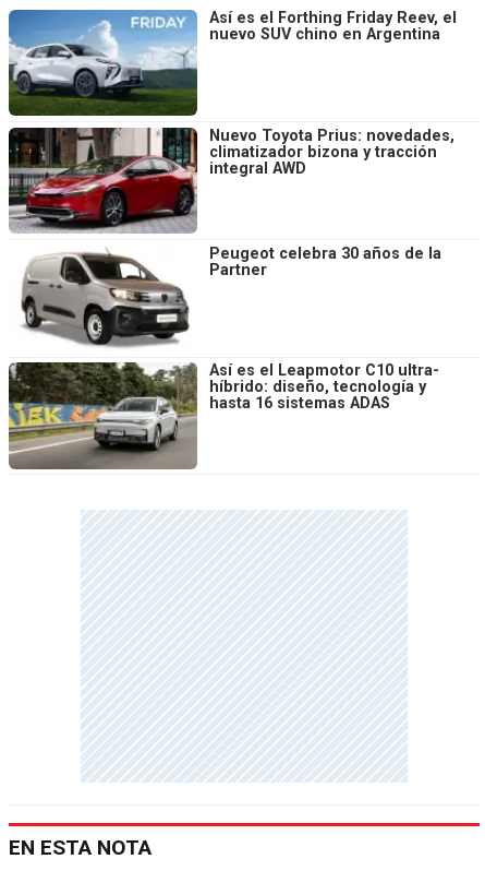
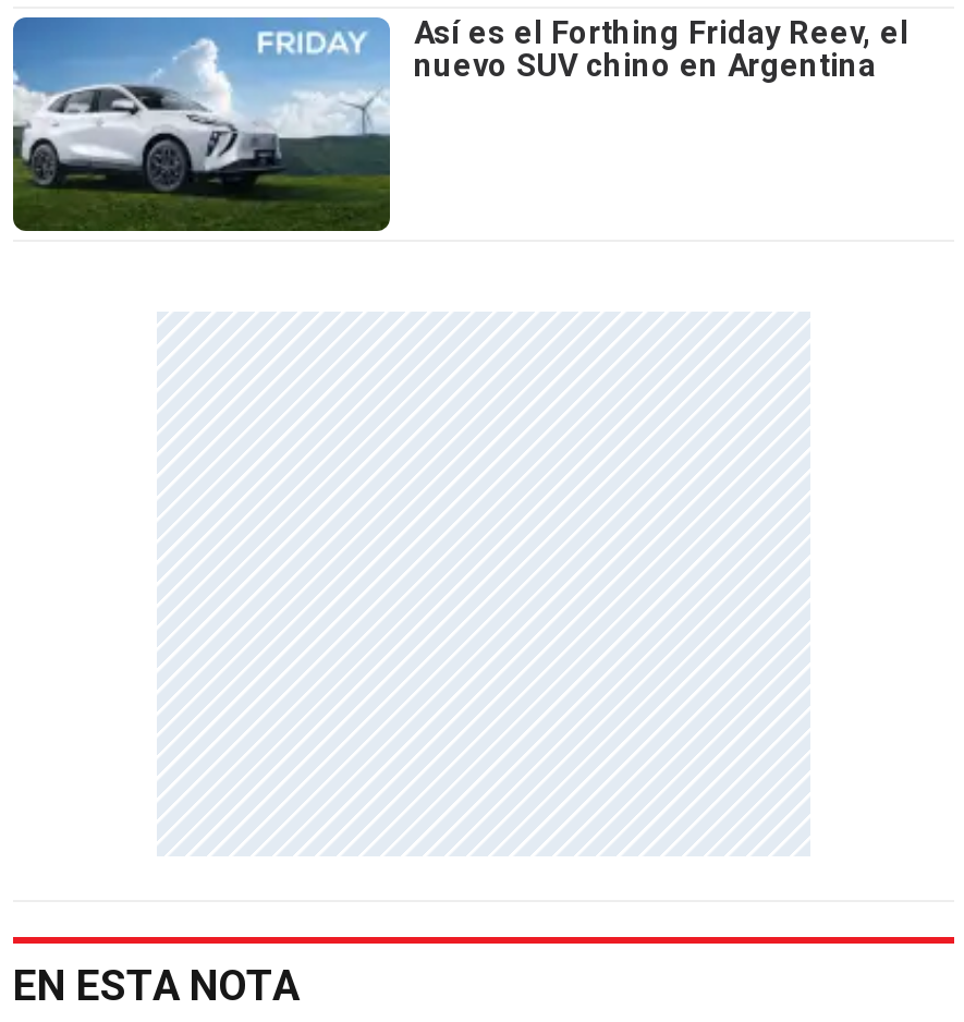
[8,126,454,234] [image] | Nuevo Toyota Prius: novedades, | climatizador bizona y tracción | integral AWD -> none
[21,244,441,348] [image] | Peugeot celebra 30 años de la | Partner -> none
[8,361,439,469] [image] | Así es el Leapmotor C10 ultra- | híbrido: diseño, tecnología y | hasta 16 sistemas ADAS -> none

